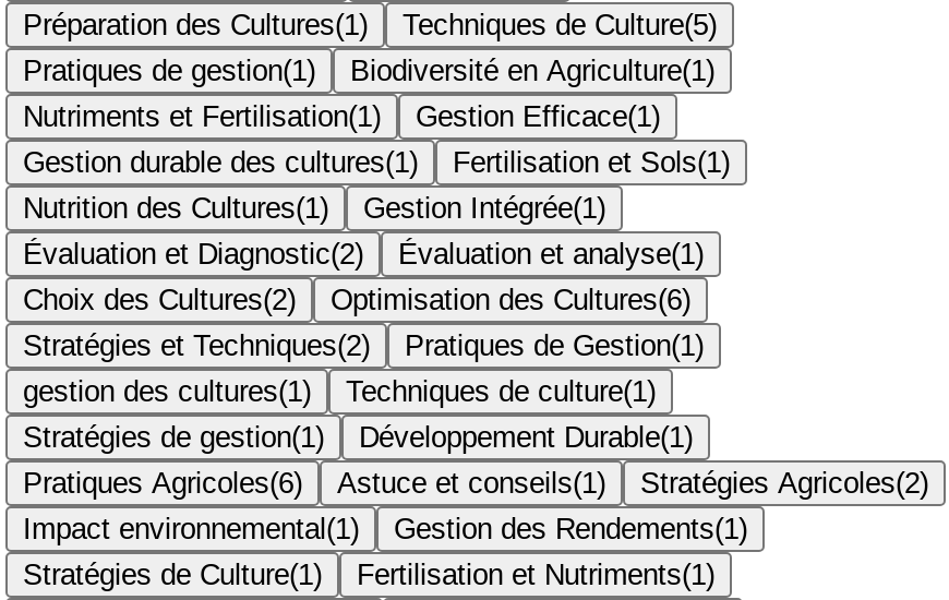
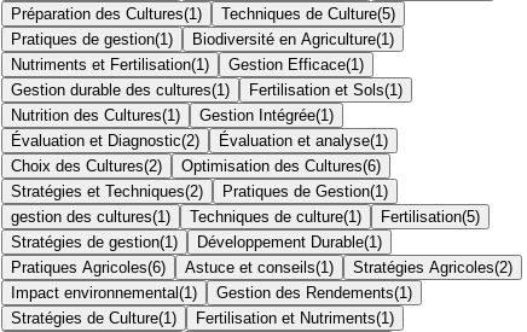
none -> [381,207,480,226] Fertilisation(5)

